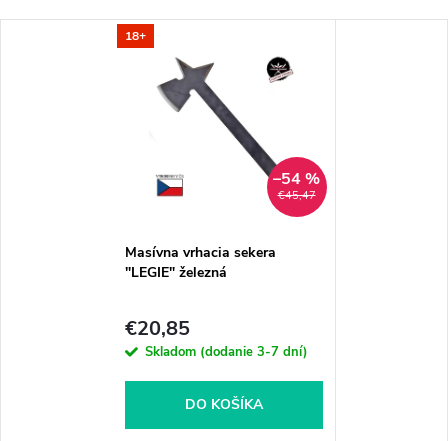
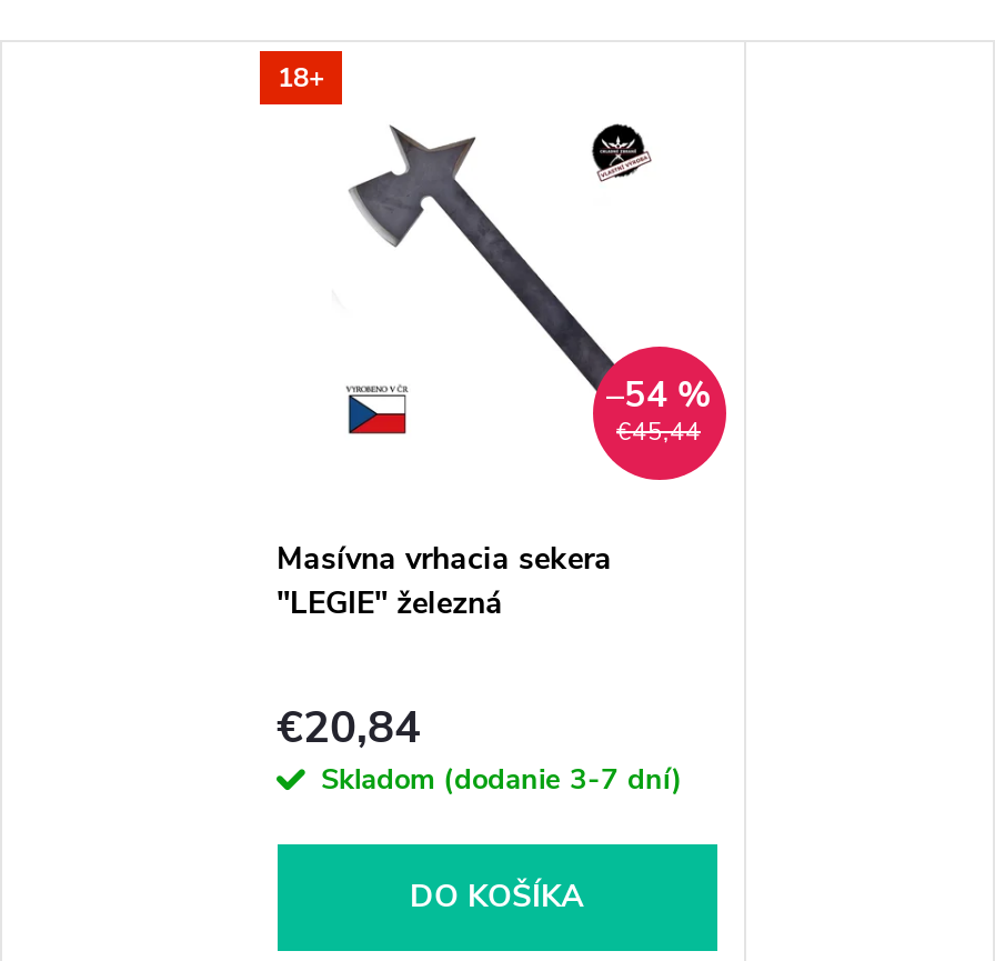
[277,188,315,203] €45,47 -> [616,415,701,448] €45,44
[124,315,189,342] €20,85 -> [277,698,421,758] €20,84

